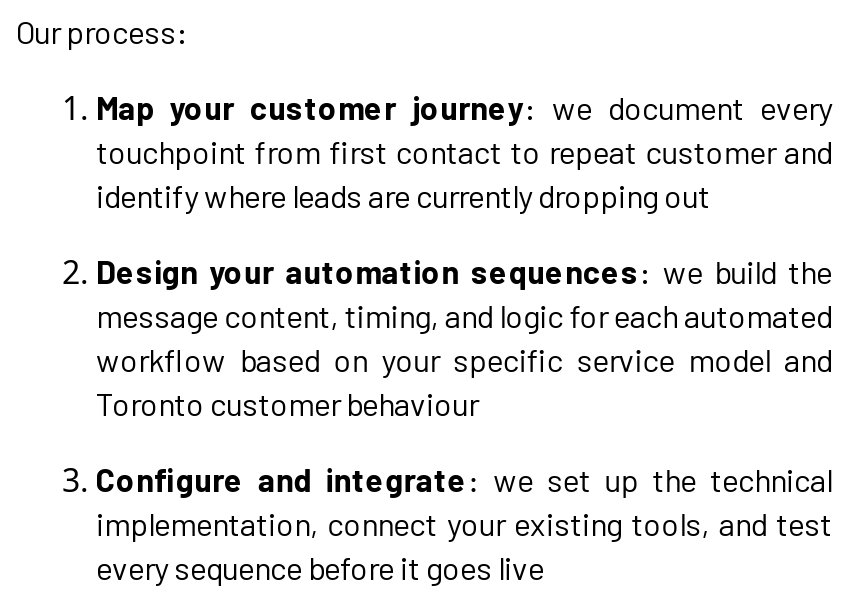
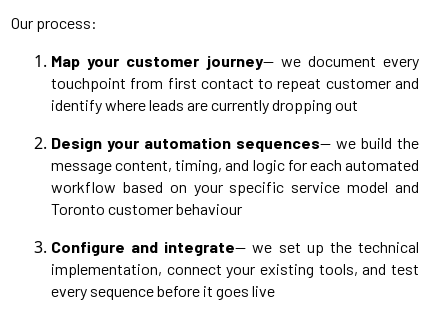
[96,88,832,126] Map your customer journey: we document every -> [51,51,419,70] Map your customer journey— we document every
[96,252,832,290] Design your automation sequences: we build the -> [51,133,419,152] Design your automation sequences— we build the
[96,460,832,498] Configure and integrate: we set up the technical -> [51,237,419,256] Configure and integrate— we set up the technical

